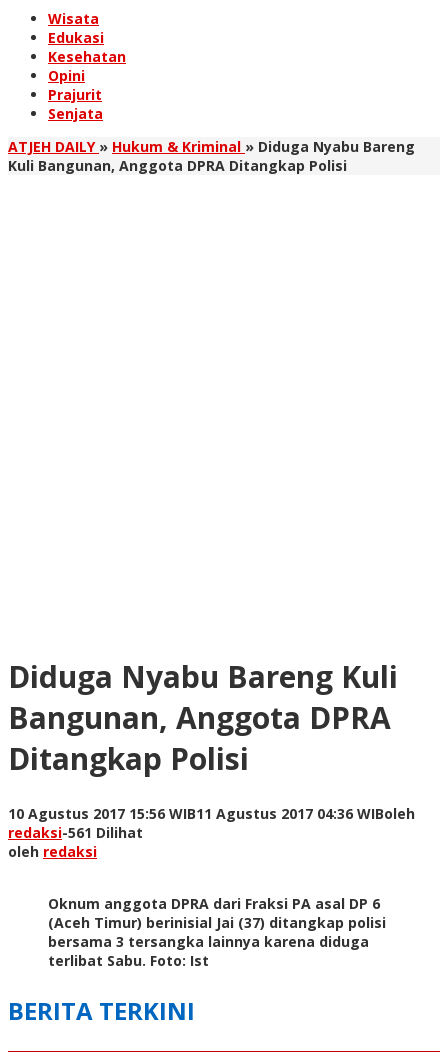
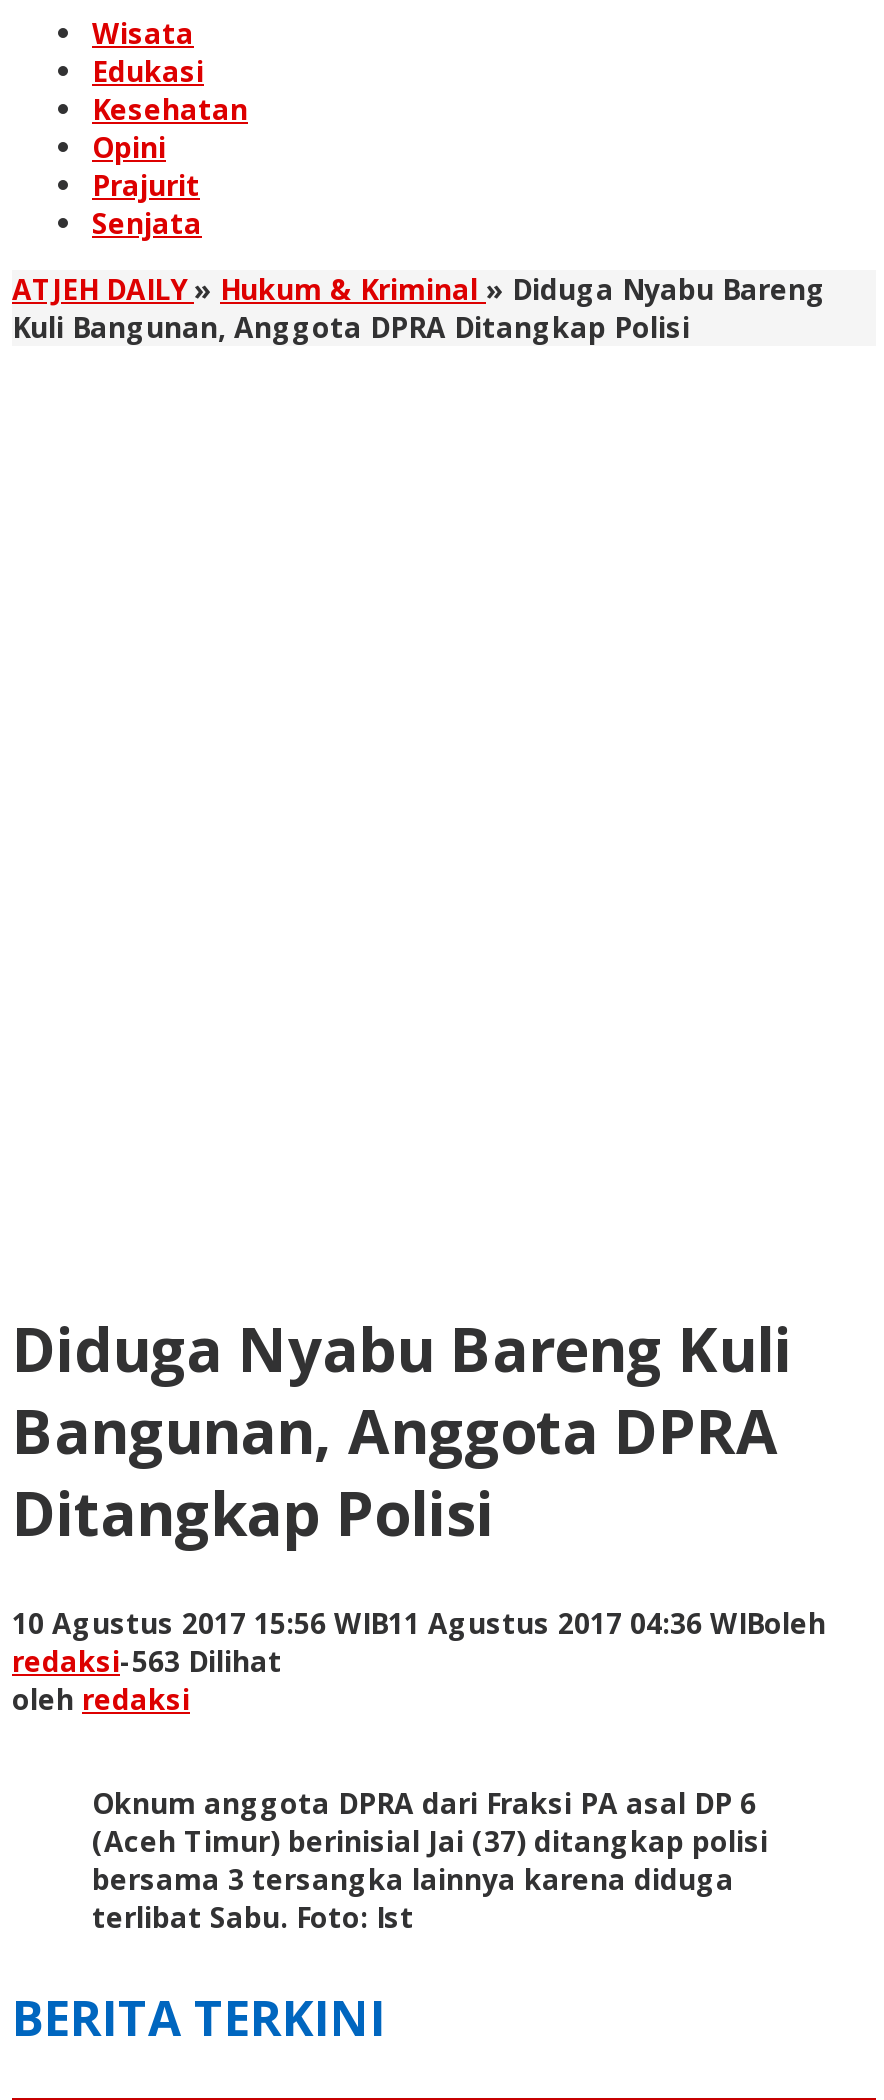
[8,823,143,842] redaksi-561 Dilihat -> [12,1642,282,1680] redaksi-563 Dilihat

